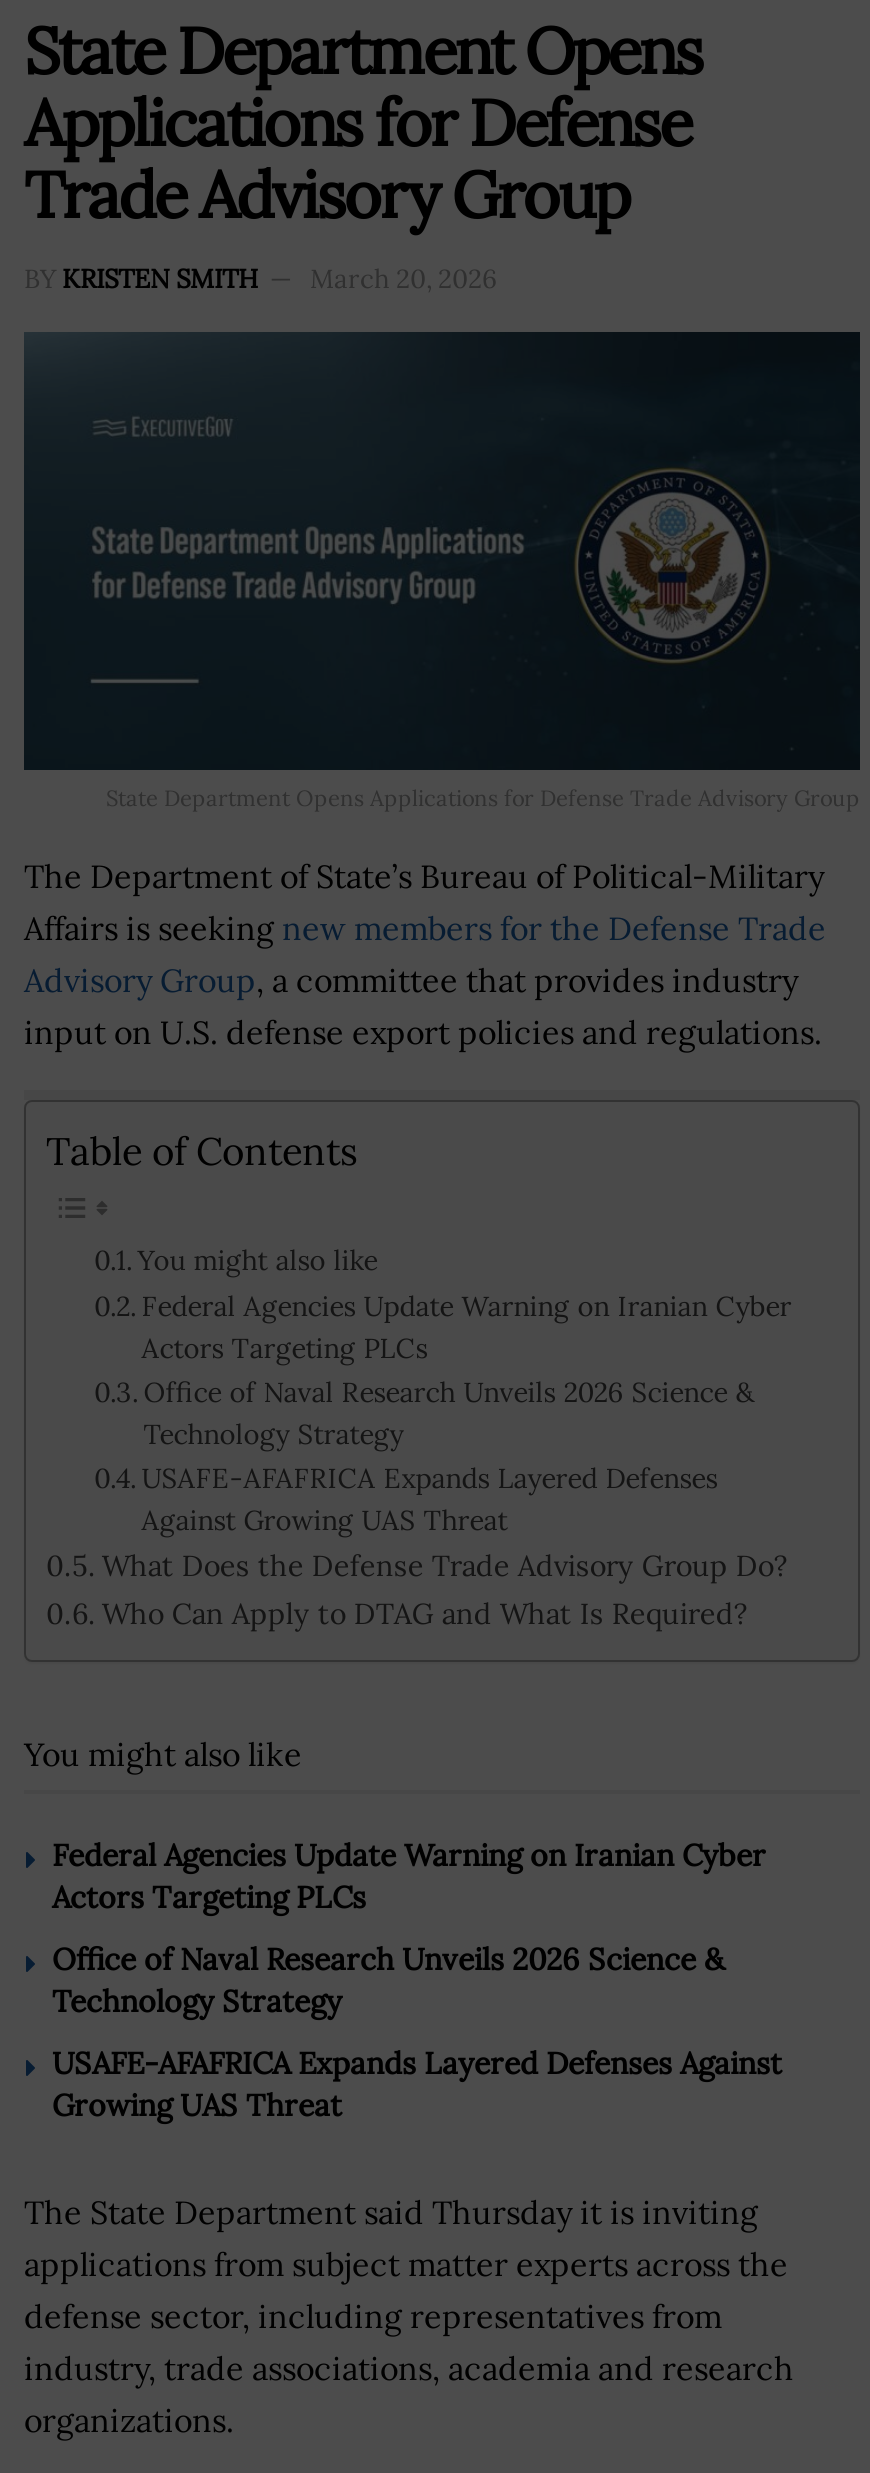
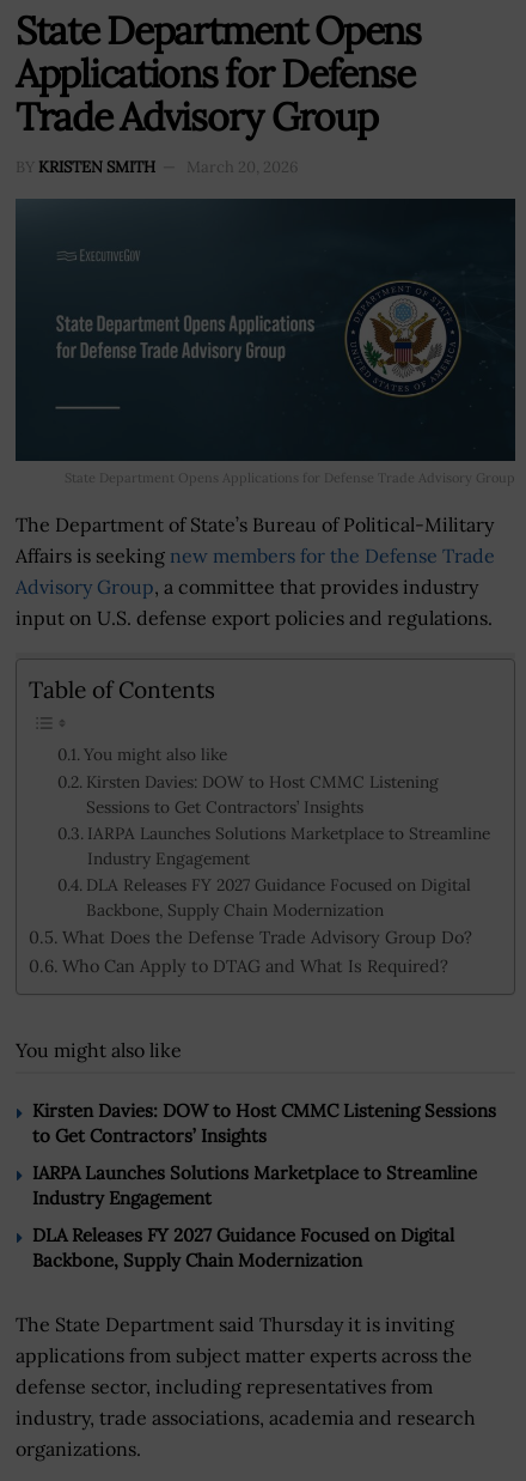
[141,1289,791,1539] Federal Agencies Update Warning on Iranian Cyber | Actors Targeting PLCs | Office of Naval Research Unveils 2026 Science & | Technology Strategy | USAFE-AFAFRICA Expands Layered Defenses | Against Growing UAS Threat -> [86,771,490,921] Kirsten Davies: DOW to Host CMMC Listening | Sessions to Get Contractors’ Insights | IARPA Launches Solutions Marketplace to Streamline | Industry Engagement | DLA Releases FY 2027 Guidance Focused on Digital | Backbone, Supply Chain Modernization
[52,1836,766,1916] Federal Agencies Update Warning on Iranian Cyber | Actors Targeting PLCs -> [32,1099,496,1147] Kirsten Davies: DOW to Host CMMC Listening Sessions | to Get Contractors’ Insights
[52,1940,724,2020] Office of Naval Research Unveils 2026 Science & | Technology Strategy -> [32,1161,477,1209] IARPA Launches Solutions Marketplace to Streamline | Industry Engagement
[52,2044,782,2124] USAFE-AFAFRICA Expands Layered Defenses Against | Growing UAS Threat -> [32,1223,454,1271] DLA Releases FY 2027 Guidance Focused on Digital | Backbone, Supply Chain Modernization

